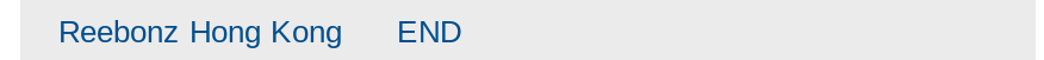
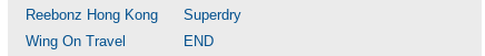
none -> [26,7,241,49] Superdry | Wing On Travel

